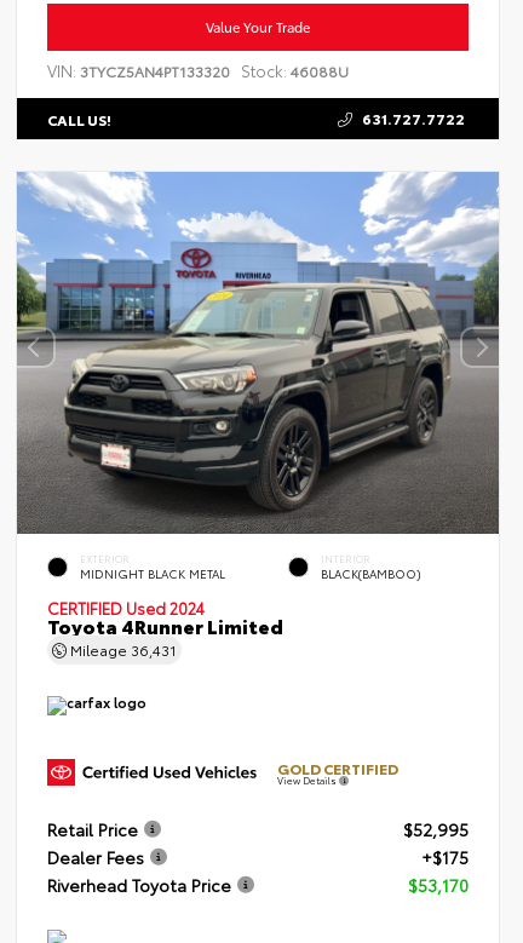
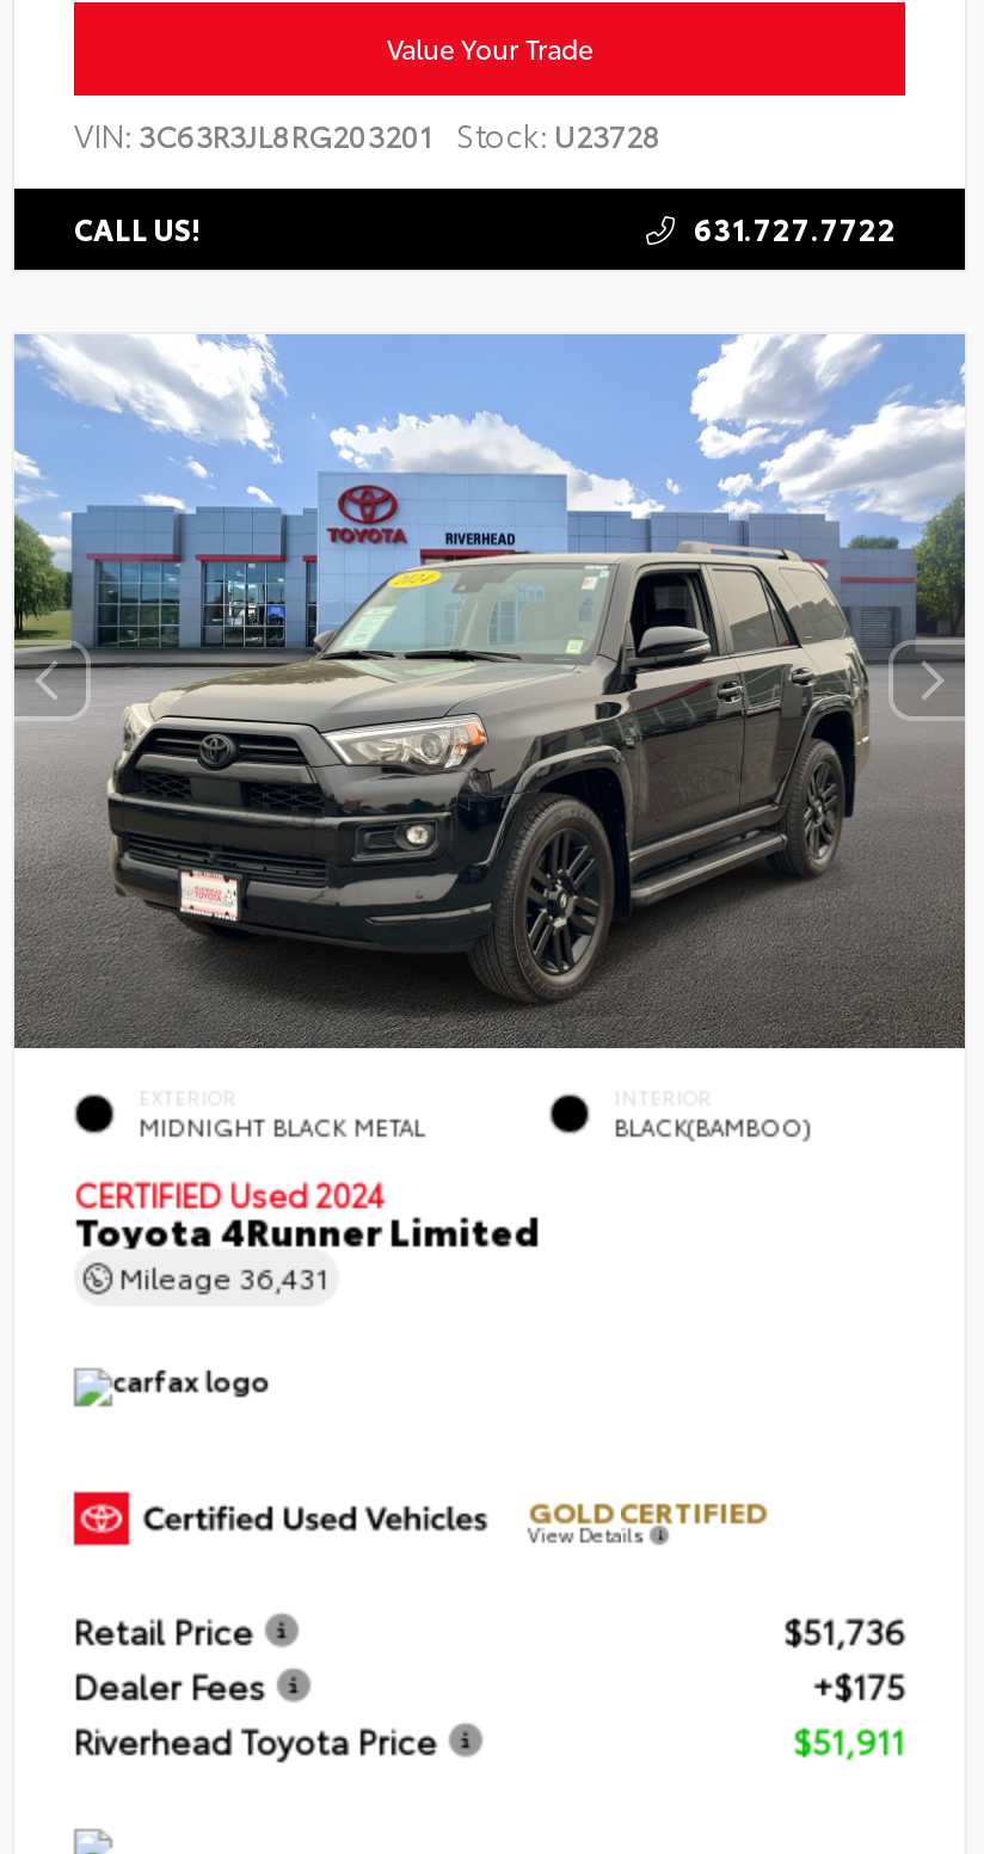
[47,60,349,81] VIN: 3TYCZ5AN4PT133320 Stock: 46088U -> [74,112,662,154] VIN: 3C63R3JL8RG203201 Stock: U23728
[403,818,469,843] $52,995 -> [783,1608,905,1656] $51,736
[408,874,469,898] $53,170 -> [793,1718,905,1766] $51,911

